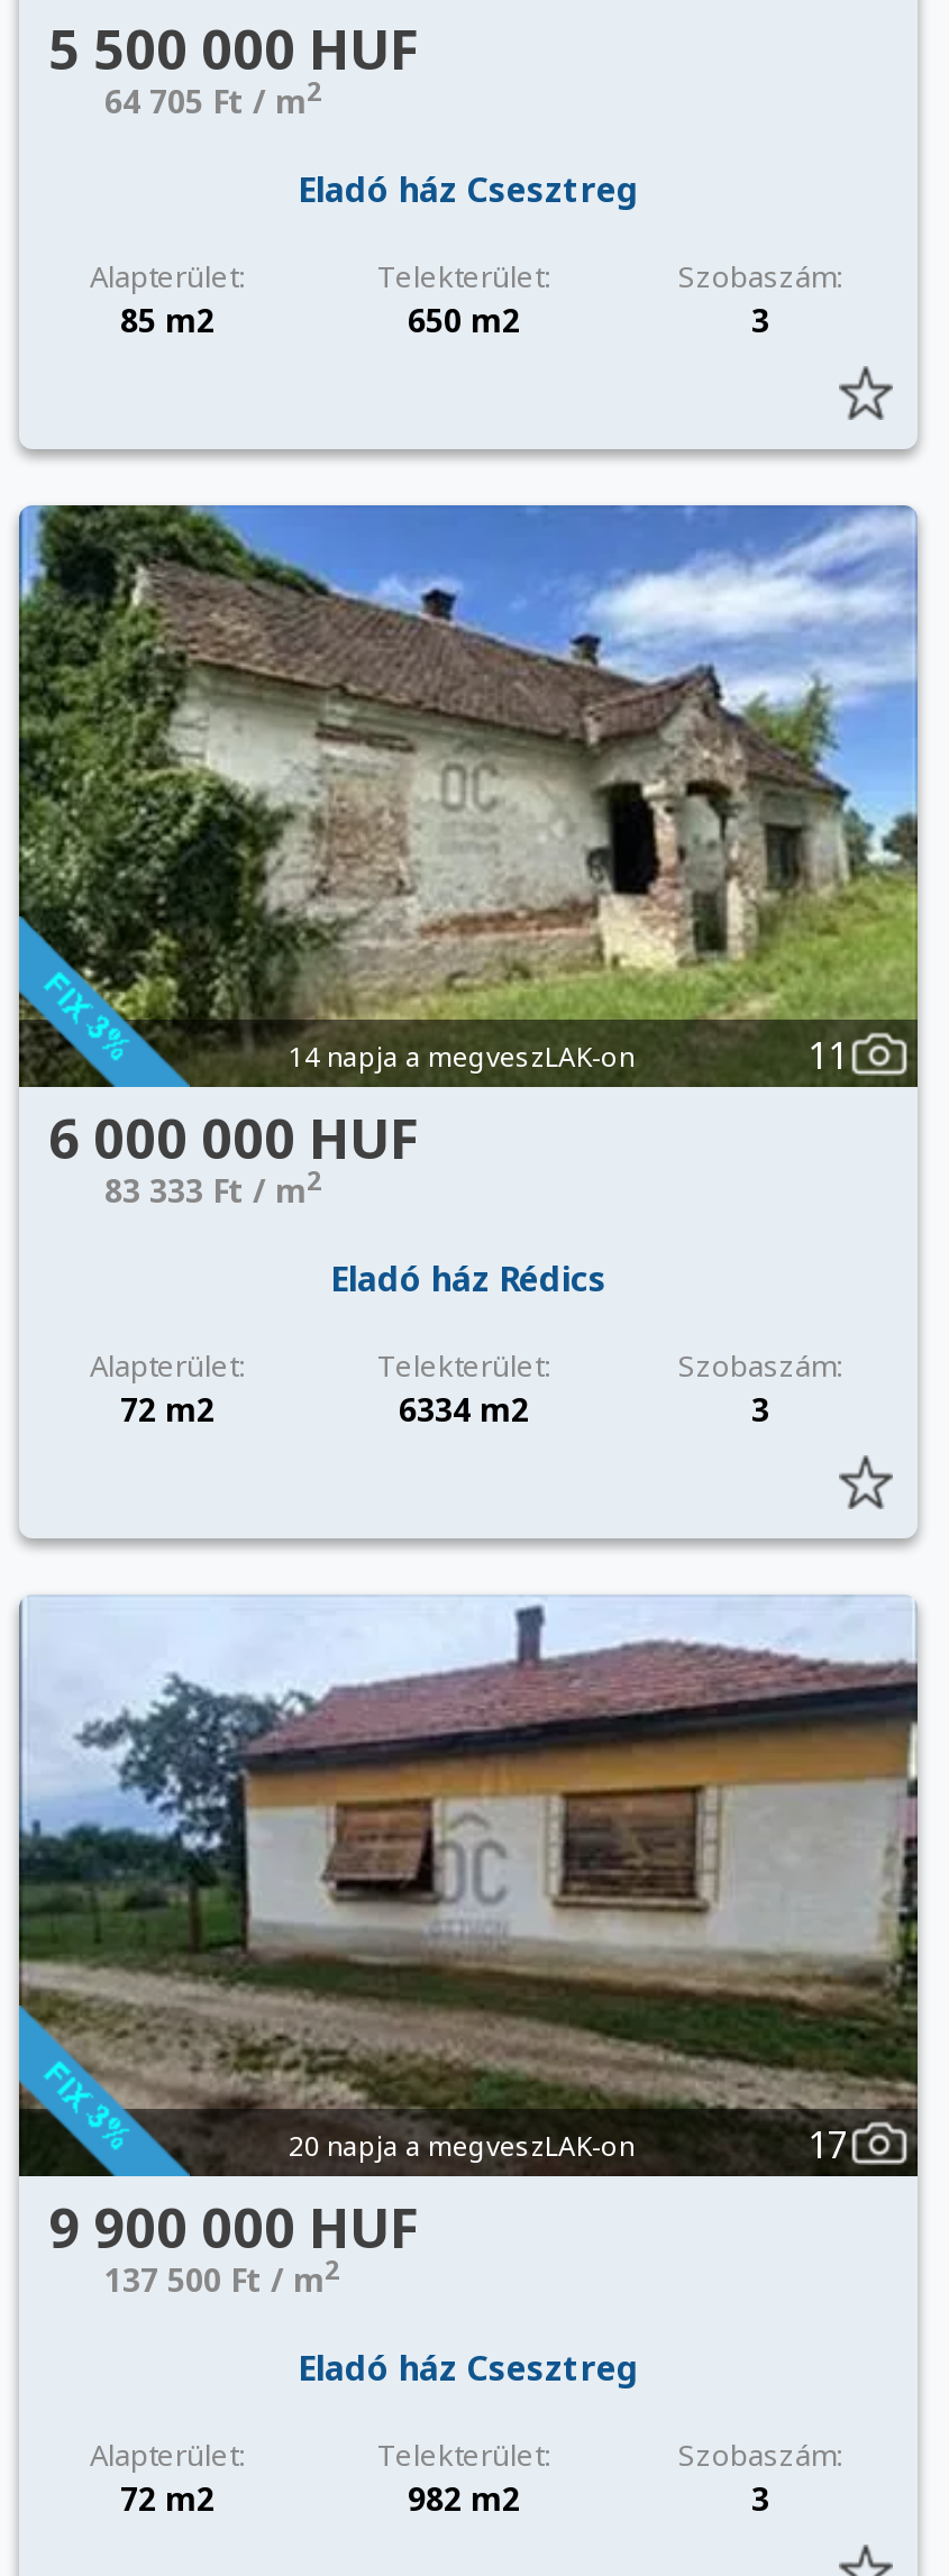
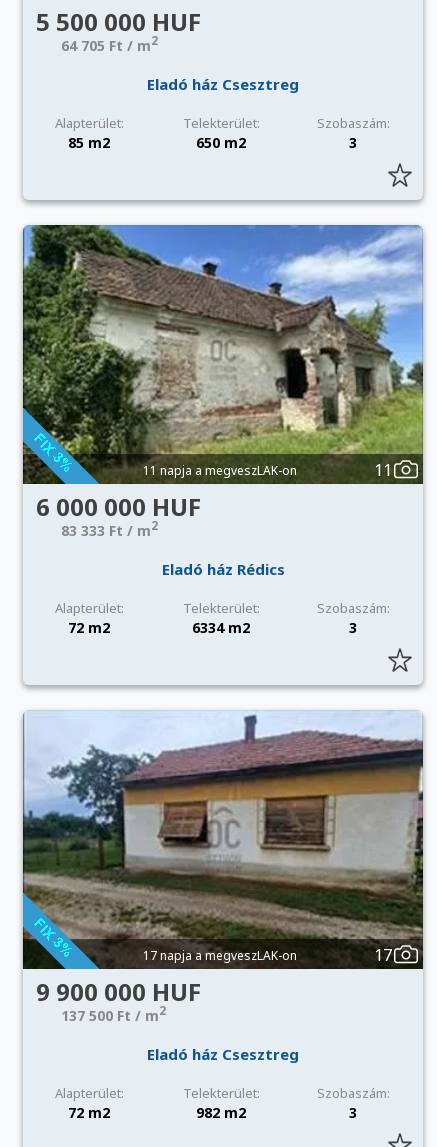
[289,1037,635,1075] 14 napja a megveszLAK-on -> [143,462,297,479] 11 napja a megveszLAK-on
[289,2126,635,2165] 20 napja a megveszLAK-on -> [143,947,297,964] 17 napja a megveszLAK-on

